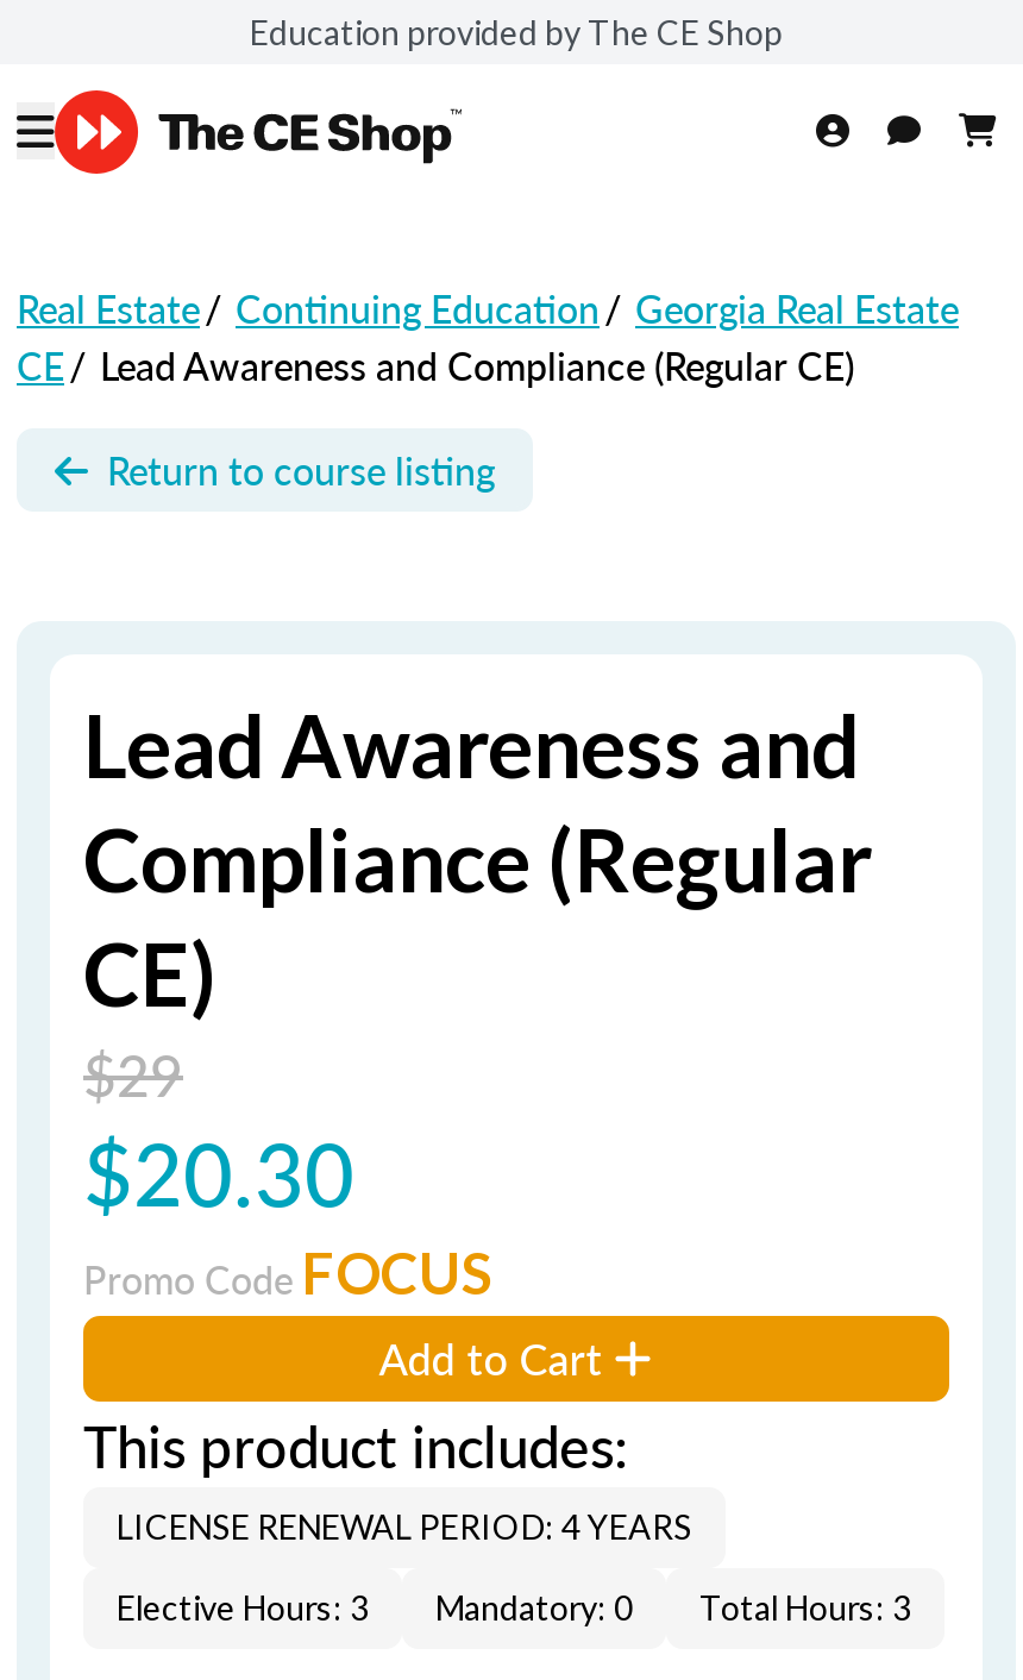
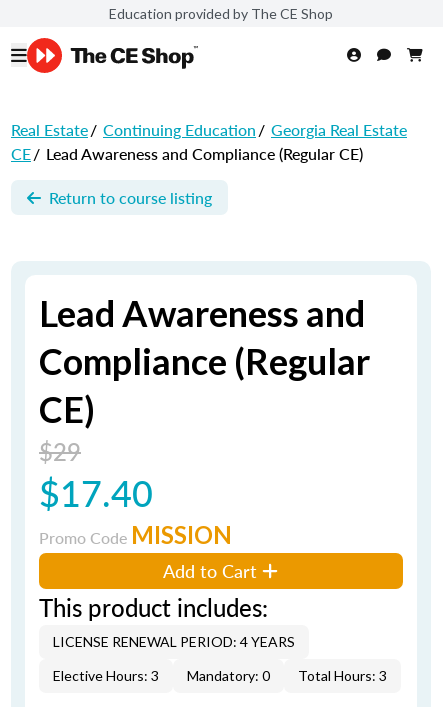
[83,1110,354,1231] $20.30 -> [39,466,153,517] $17.40
[83,1236,492,1305] Promo Code FOCUS -> [39,519,232,548] Promo Code MISSION

